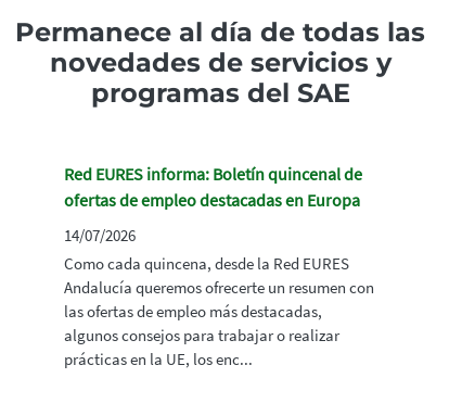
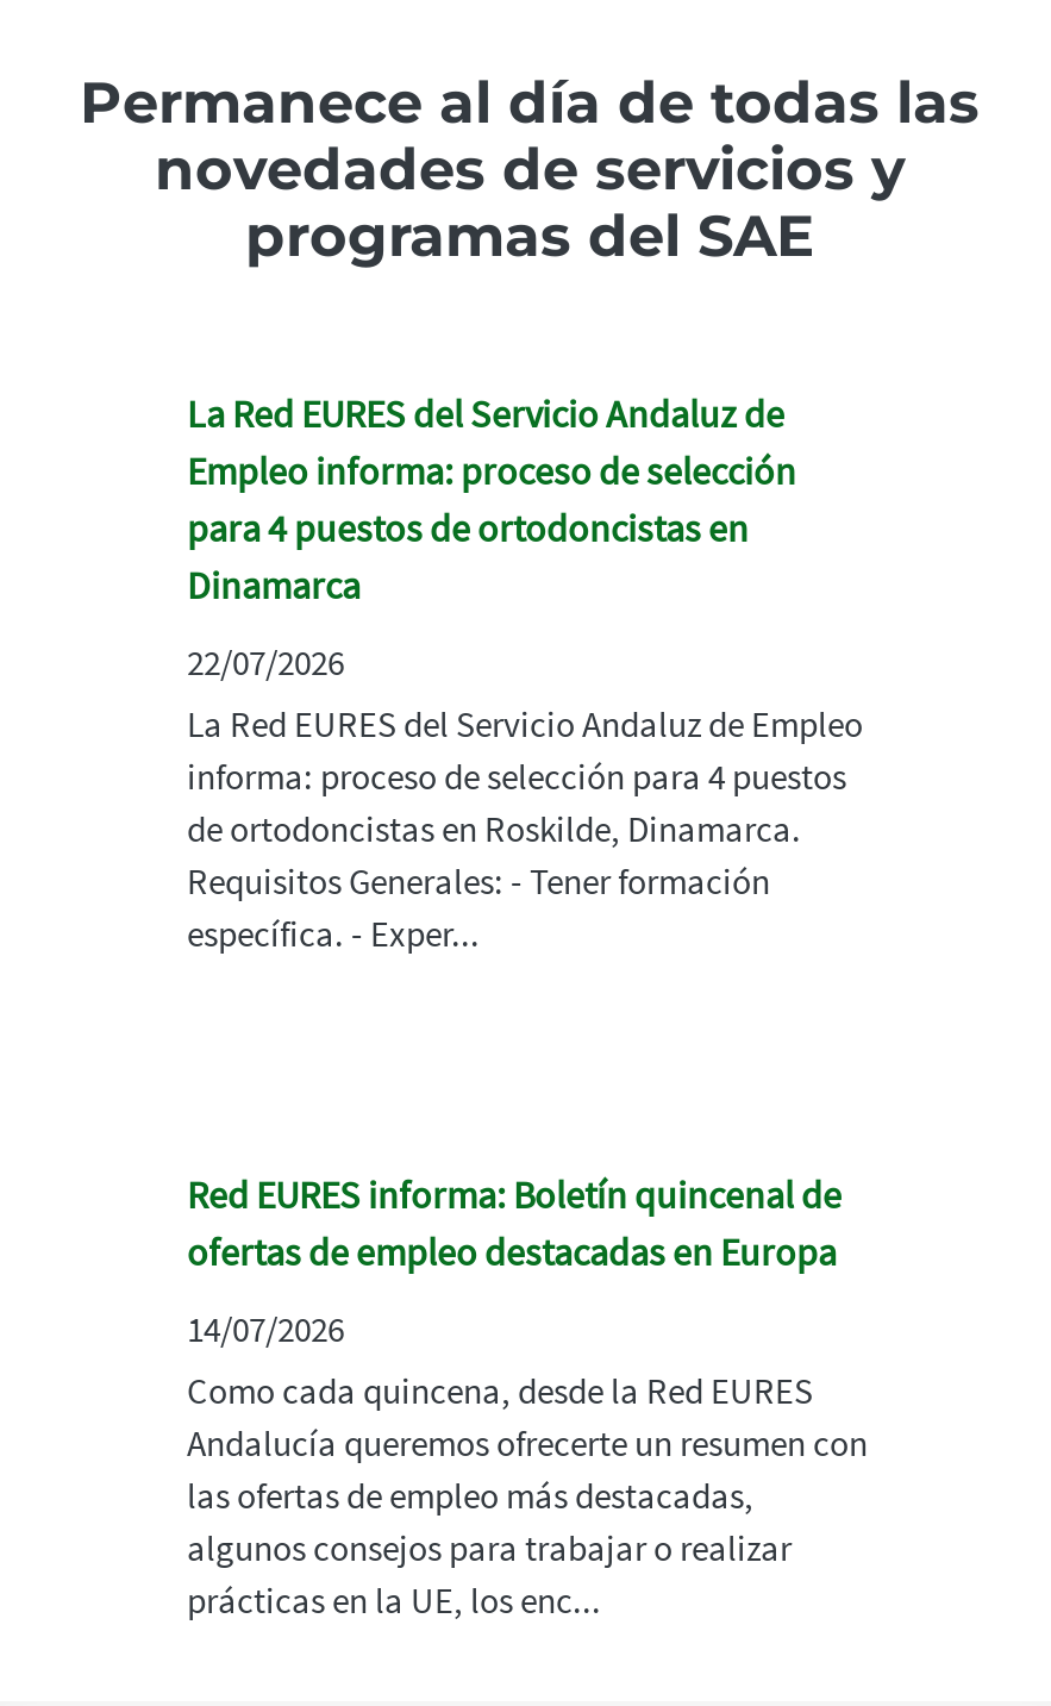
none -> [187,389,863,956] La Red EURES del Servicio Andaluz de | Empleo informa: proceso de selección | para 4 puestos de ortodoncistas en | Dinamarca | 22/07/2026 | La Red EURES del Servicio Andaluz de Empleo | informa: proceso de selección para 4 puestos | de ortodoncistas en Roskilde, Dinamarca. | Requisitos Generales: - Tener formación | específica. - Exper...

